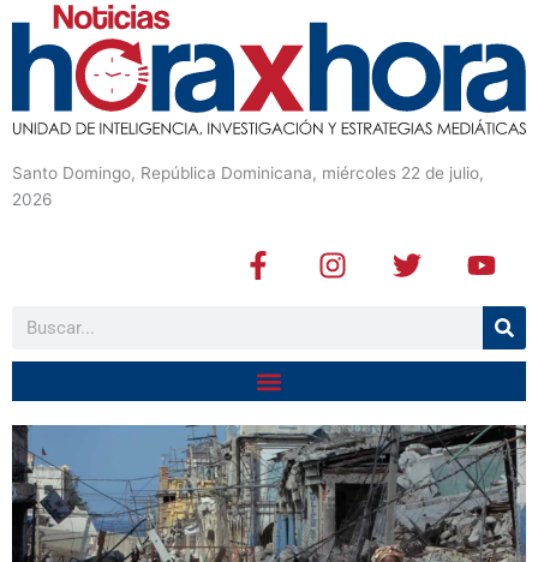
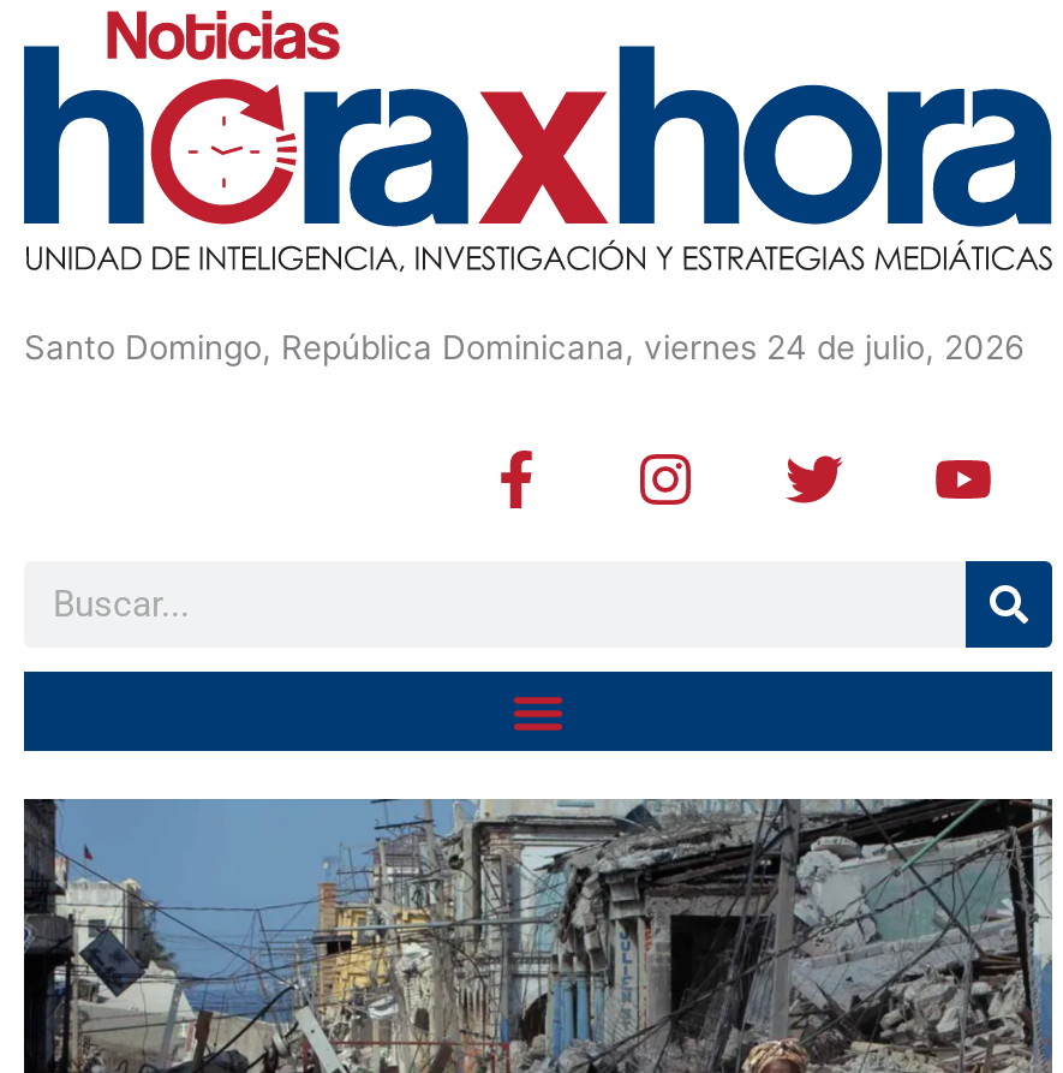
[12,164,484,209] Santo Domingo, República Dominicana, miércoles 22 de julio, | 2026 -> [24,329,1026,367] Santo Domingo, República Dominicana, viernes 24 de julio, 2026

